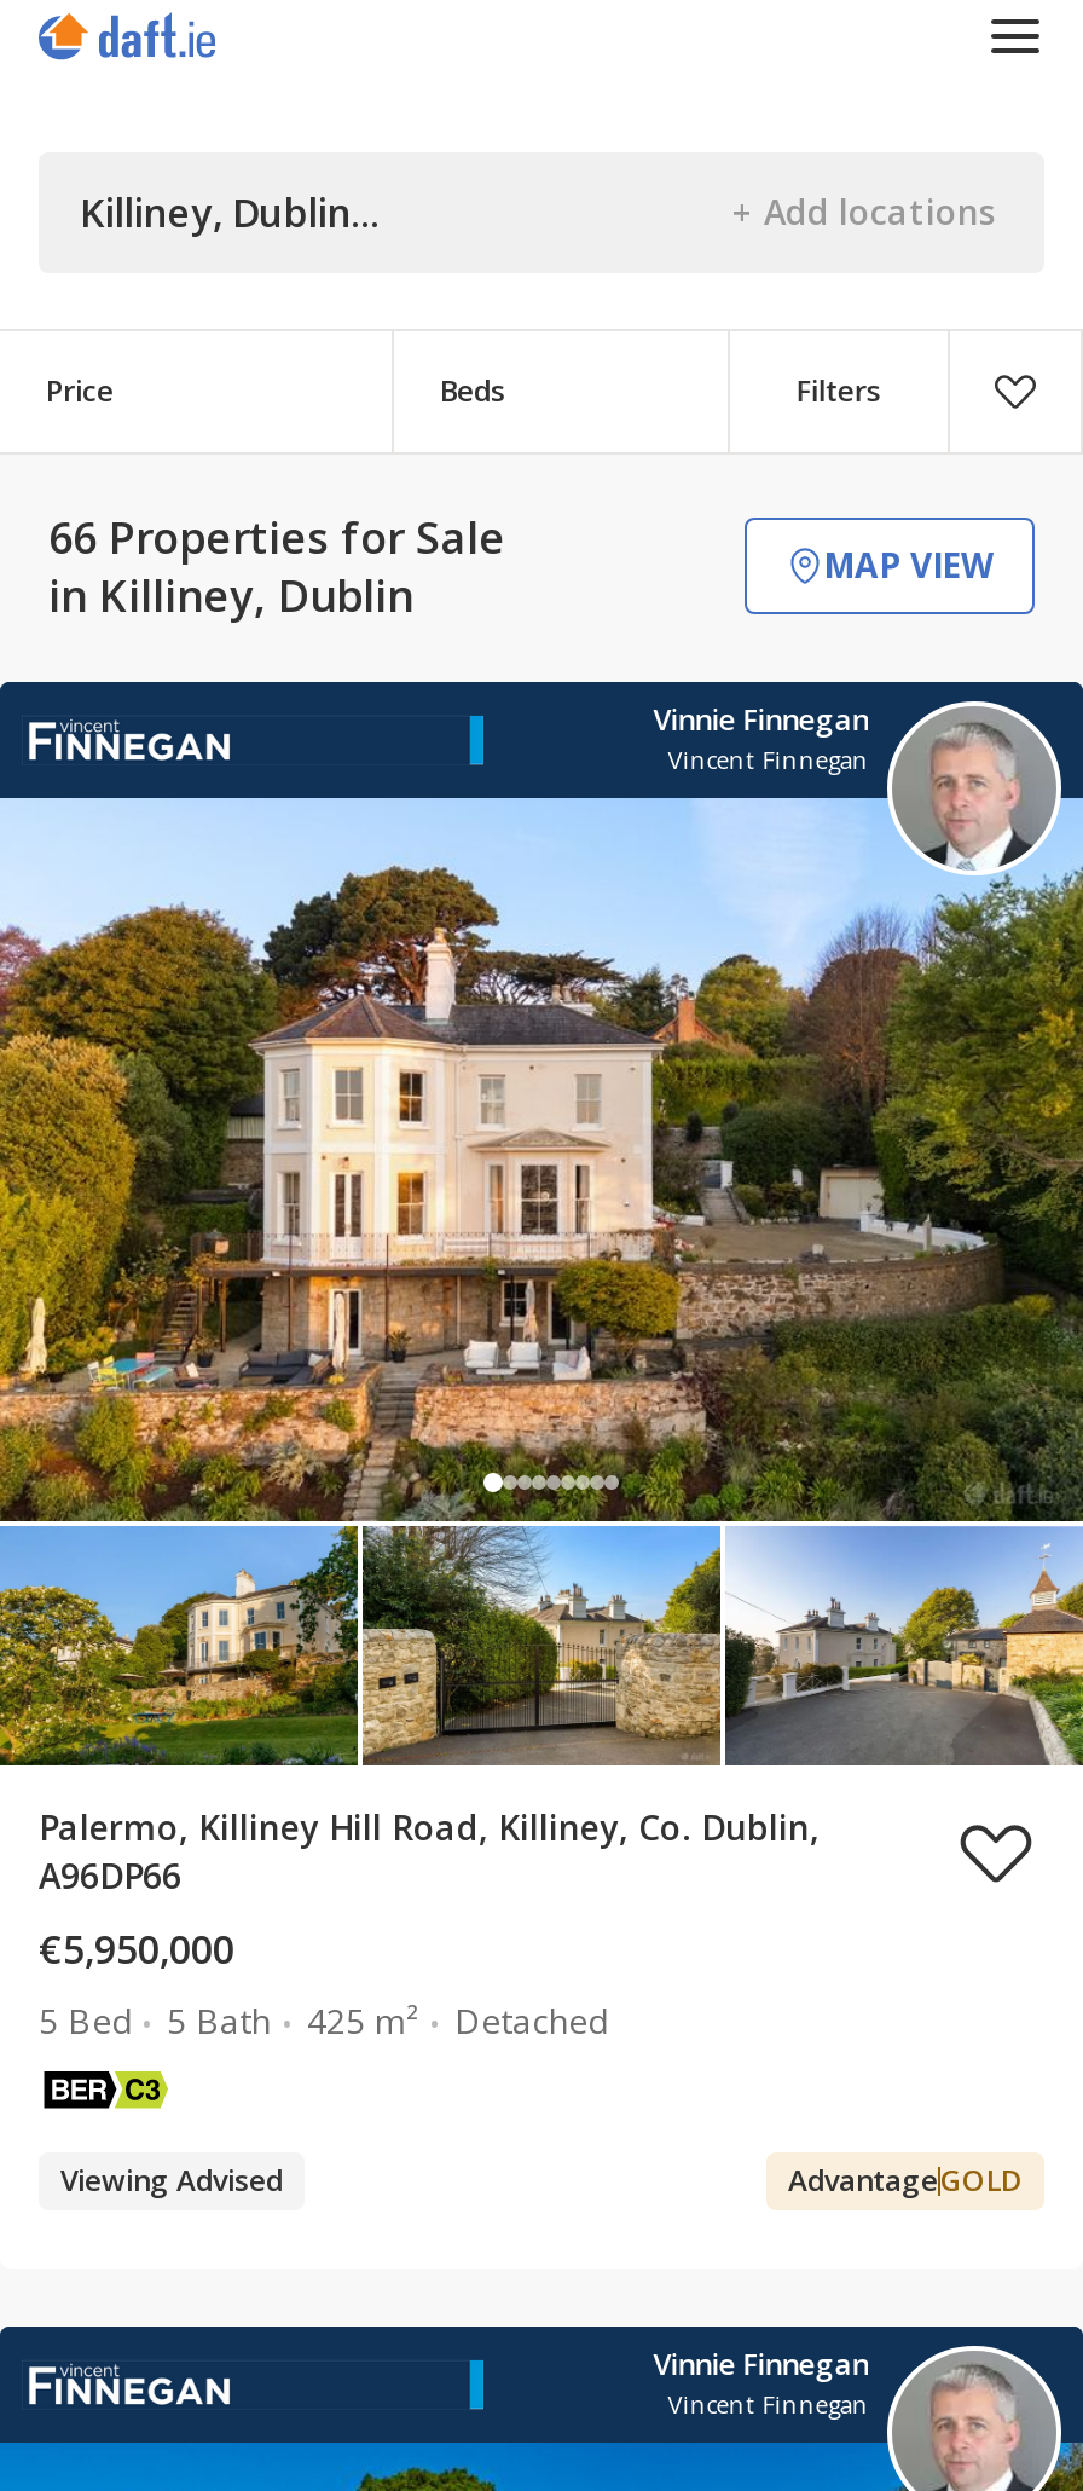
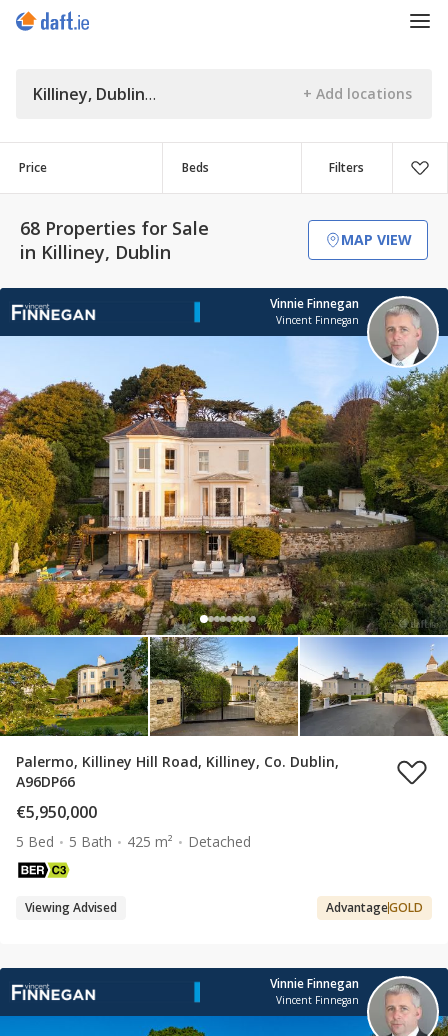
[48,508,505,566] 66 Properties for Sale -> [20,216,209,240] 68 Properties for Sale

